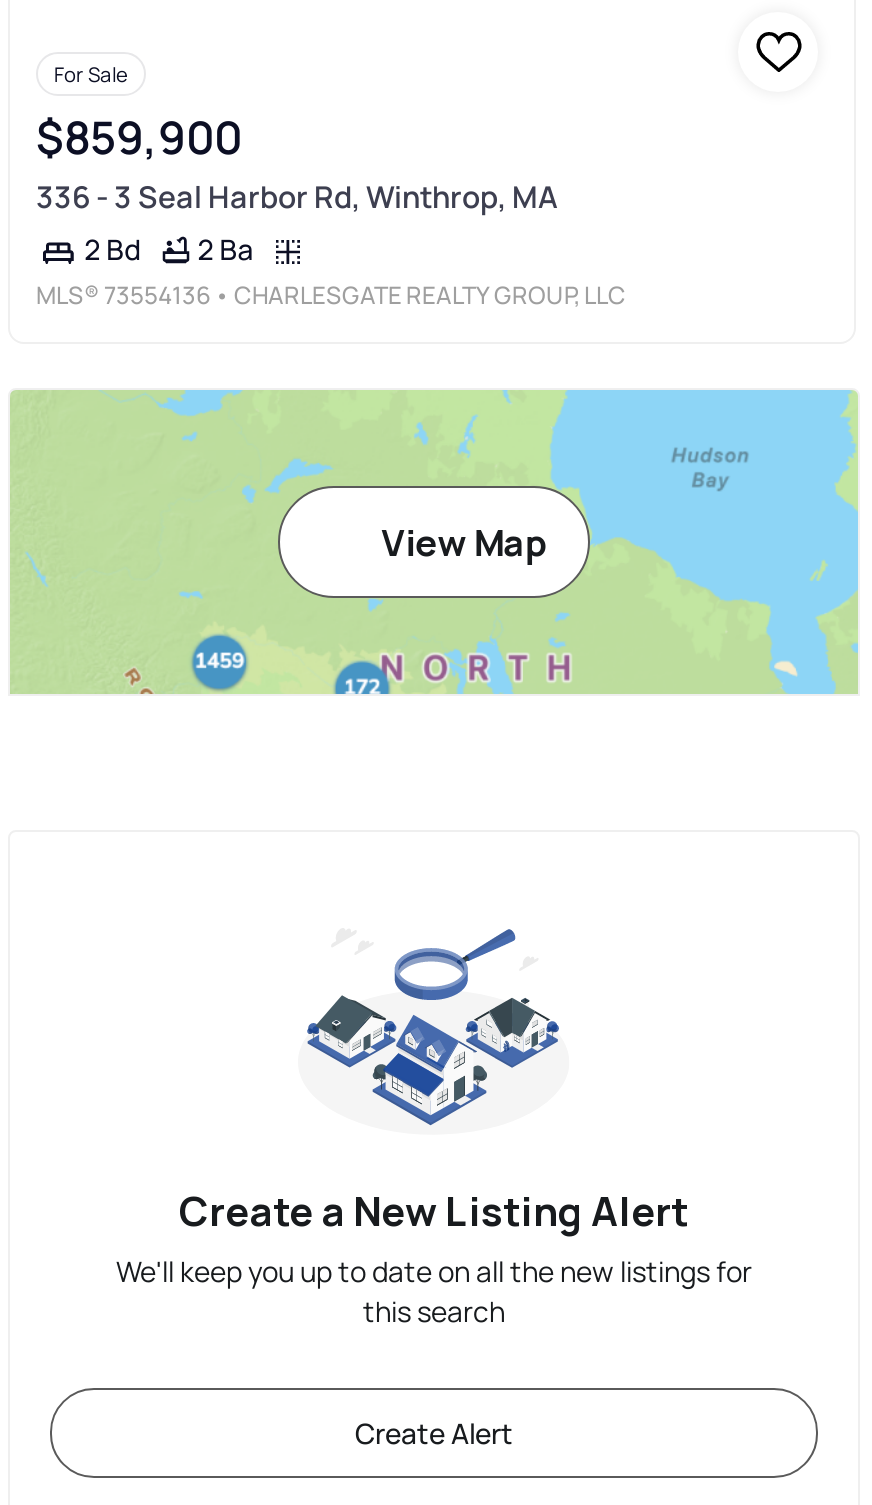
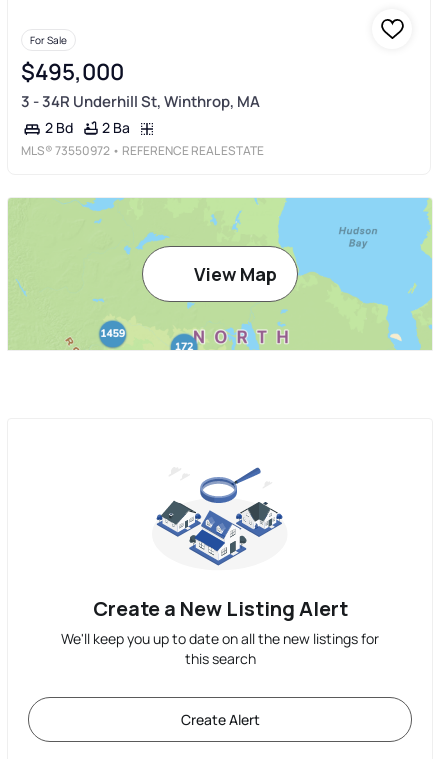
[36,105,558,218] $859,900 | 336 - 3 Seal Harbor Rd, Winthrop, MA -> [21,56,260,112] $495,000 | 3 - 34R Underhill St, Winthrop, MA
[36,279,626,313] MLS® 73554136 • CHARLESGATE REALTY GROUP, LLC -> [21,142,264,159] MLS® 73550972 • REFERENCE REAL ESTATE

